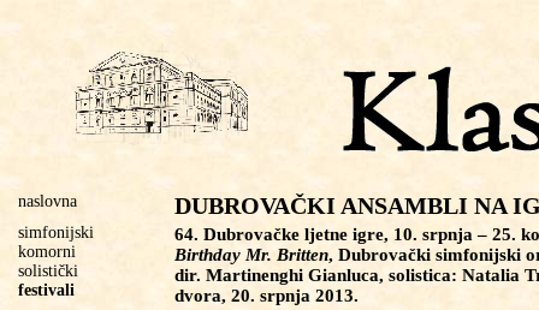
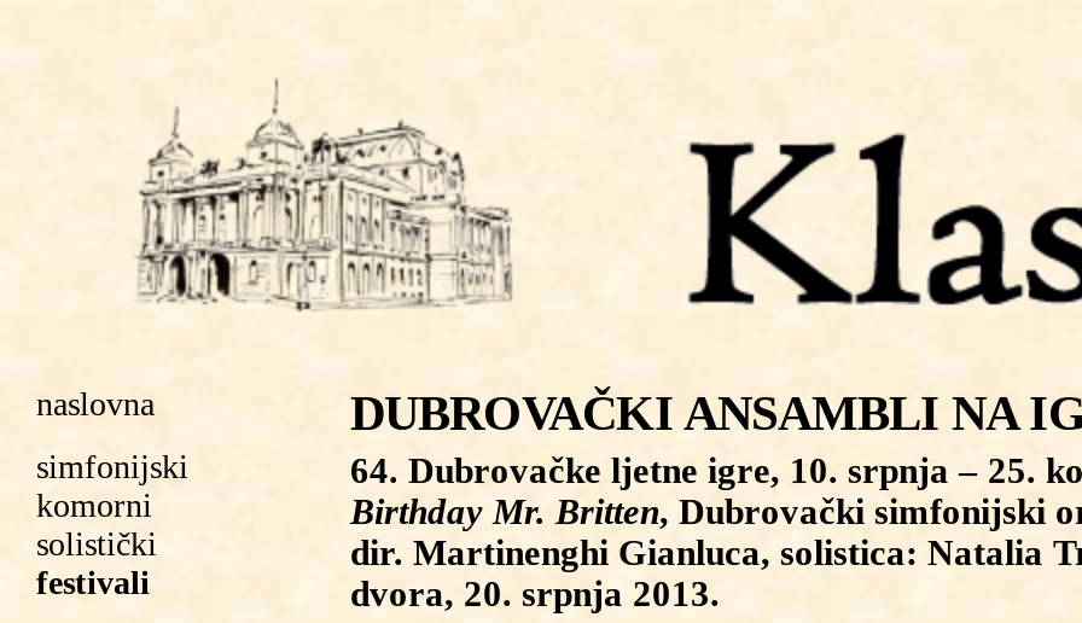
[70,52,254,154] [image] -> [138,80,512,311] [image]

